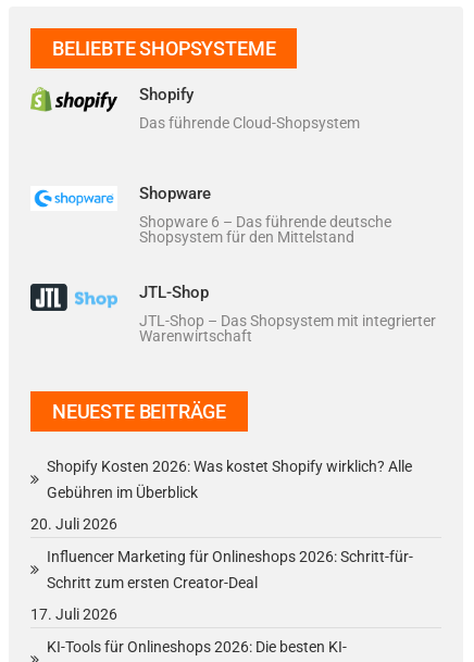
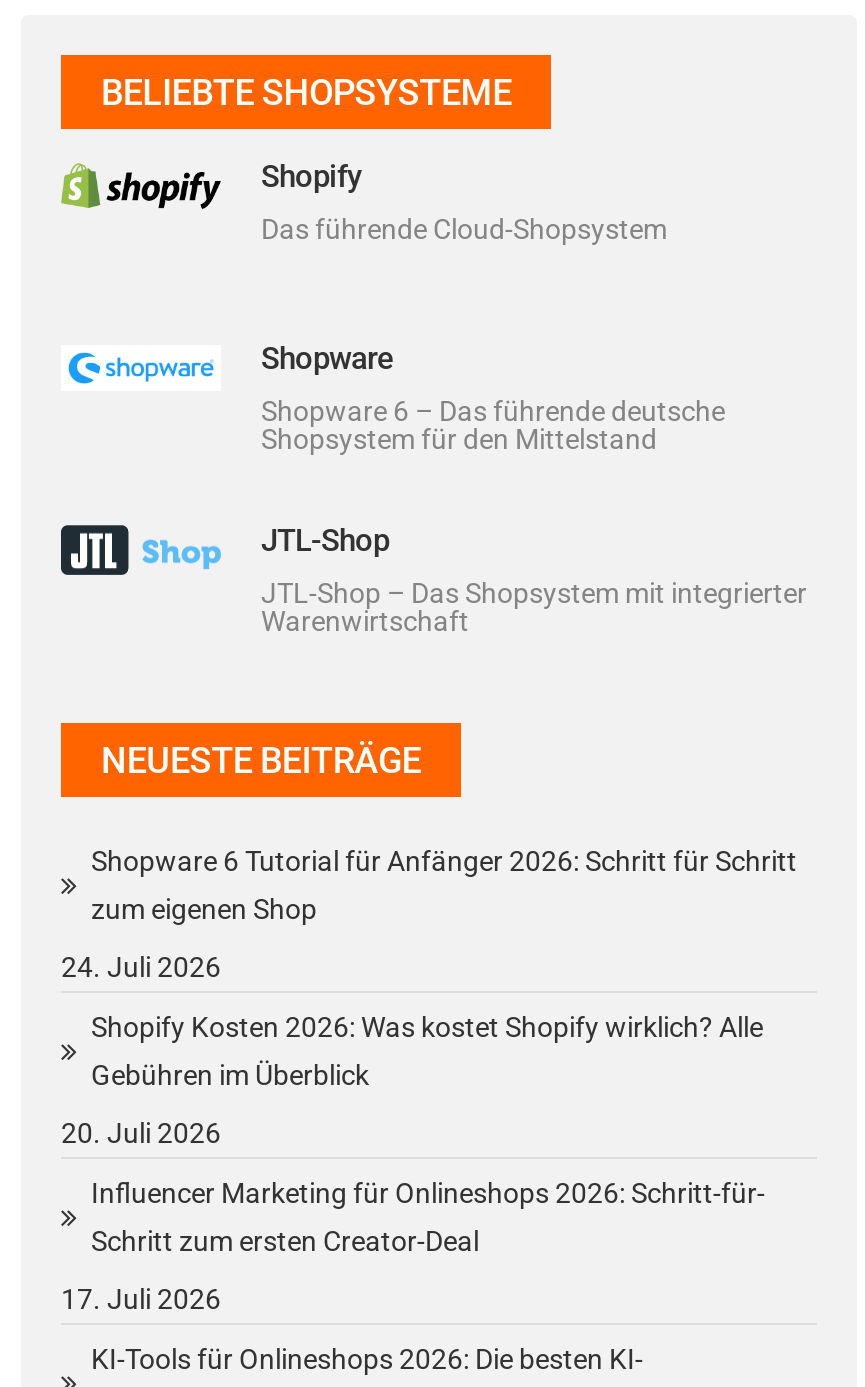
none -> [61,845,797,983] Shopware 6 Tutorial für Anfänger 2026: Schritt für Schritt | zum eigenen Shop | 24. Juli 2026

